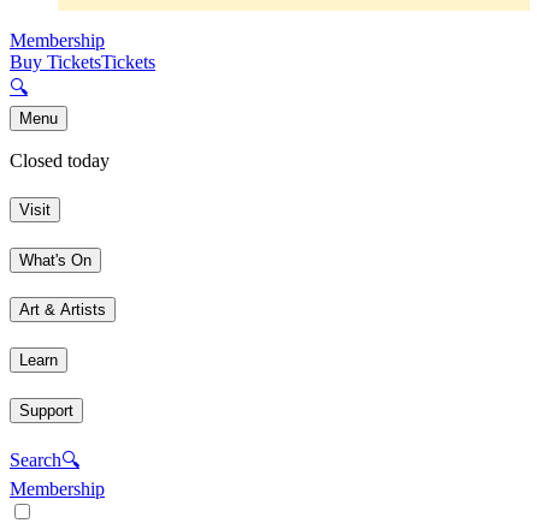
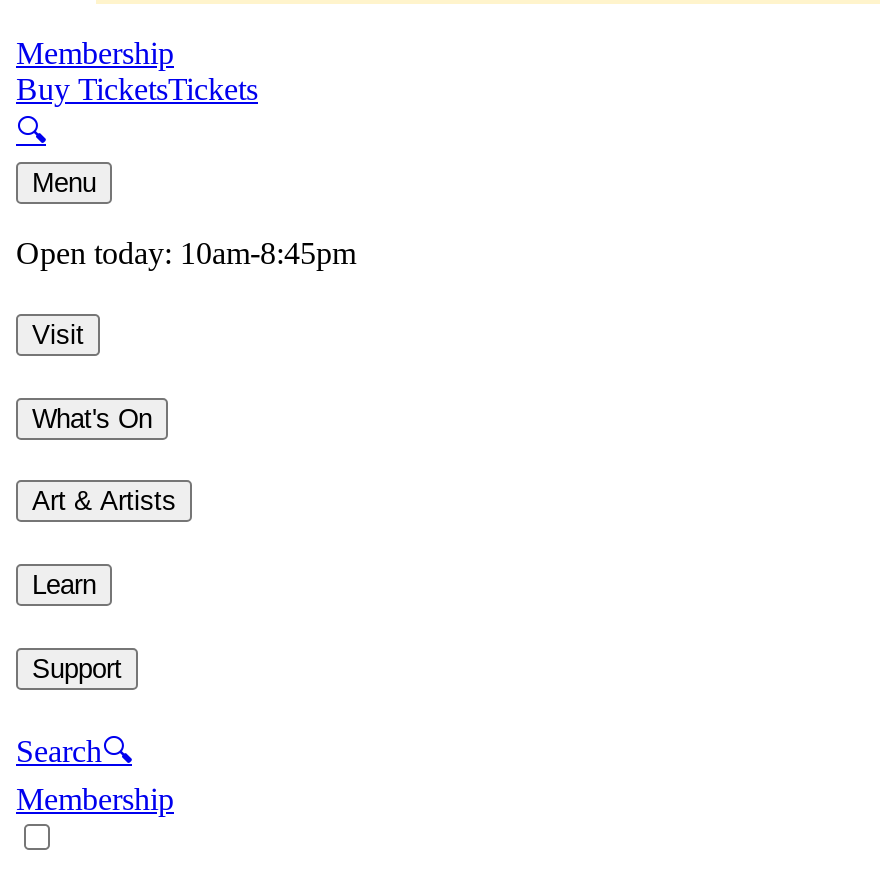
[10,151,110,171] Closed today -> [16,237,356,271] Open today: 10am-8:45pm

